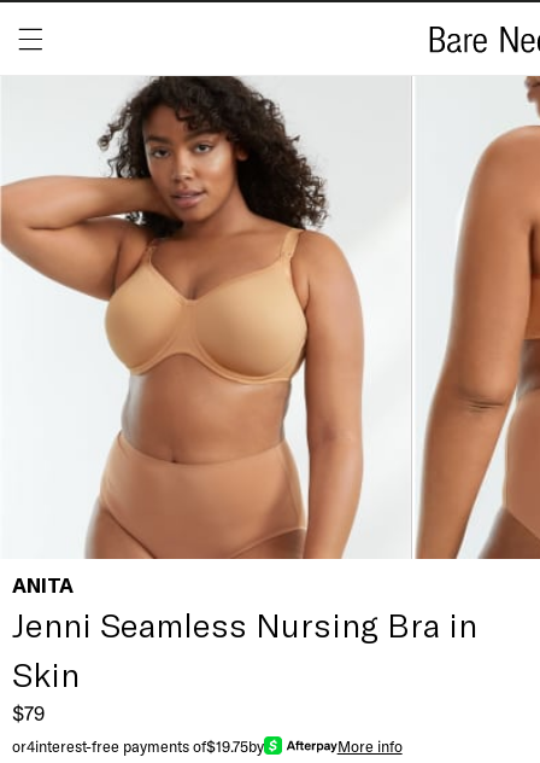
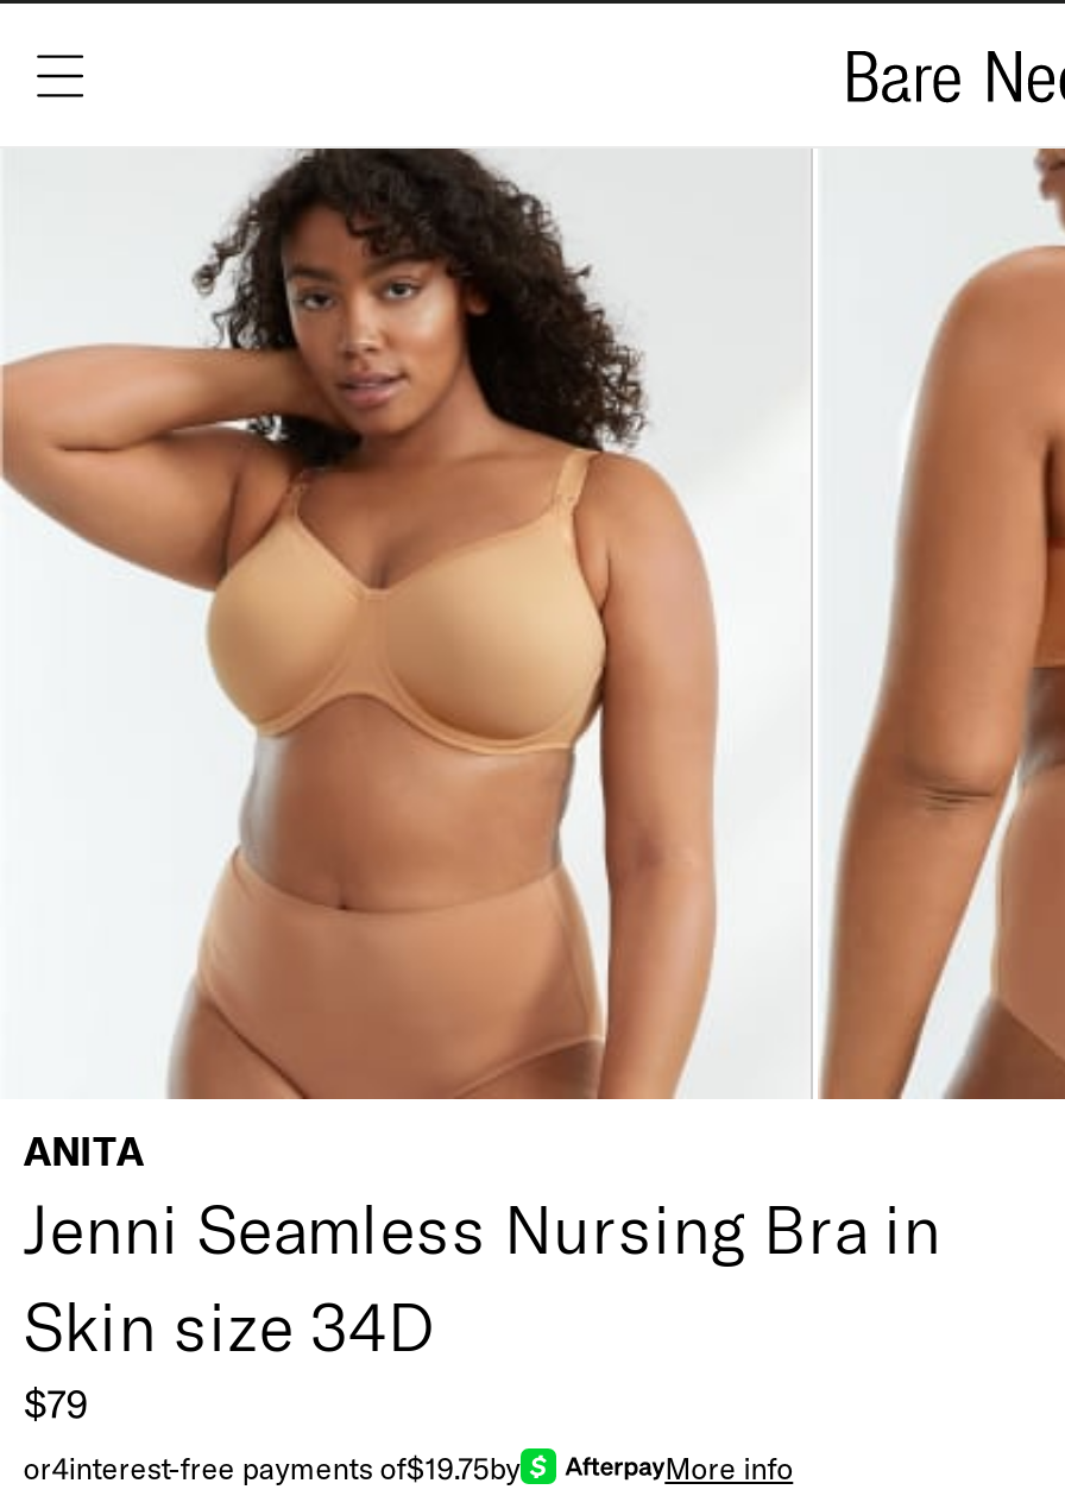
[12,653,79,695] Skin -> [23,1284,434,1367] Skin size 34D

